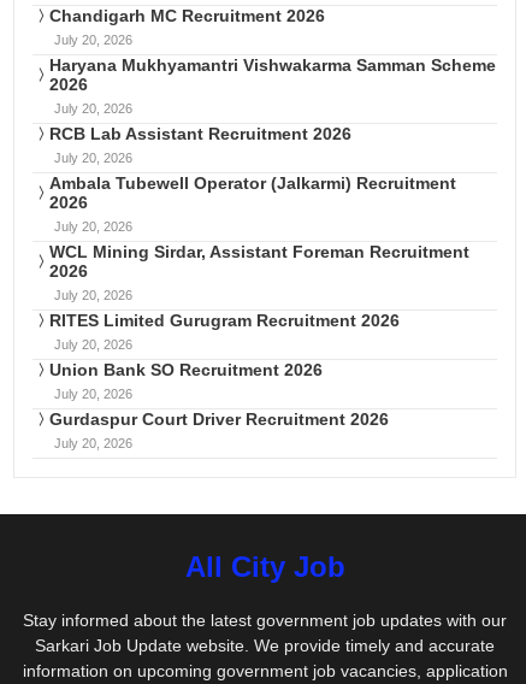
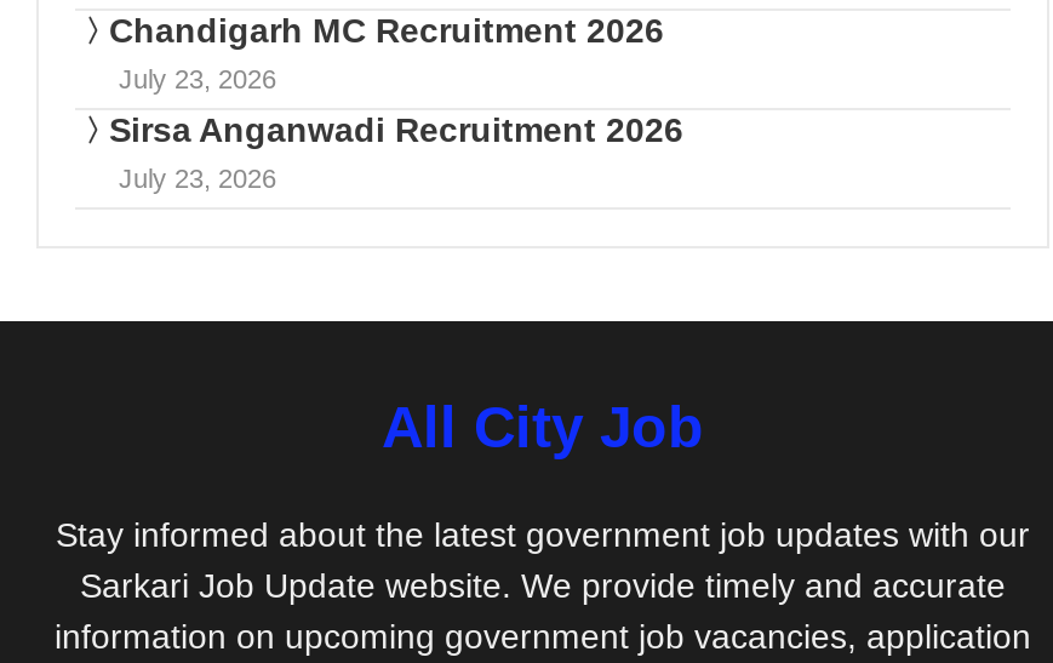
[49,33,496,450] July 20, 2026 | Haryana Mukhyamantri Vishwakarma Samman Scheme | 2026 | July 20, 2026 | RCB Lab Assistant Recruitment 2026 | July 20, 2026 | Ambala Tubewell Operator (Jalkarmi) Recruitment | 2026 | July 20, 2026 | WCL Mining Sirdar, Assistant Foreman Recruitment | 2026 | July 20, 2026 | RITES Limited Gurugram Recruitment 2026 | July 20, 2026 | Union Bank SO Recruitment 2026 | July 20, 2026 | Gurdaspur Court Driver Recruitment 2026 | July 20, 2026 -> [109,64,683,193] July 23, 2026 | Sirsa Anganwadi Recruitment 2026 | July 23, 2026

